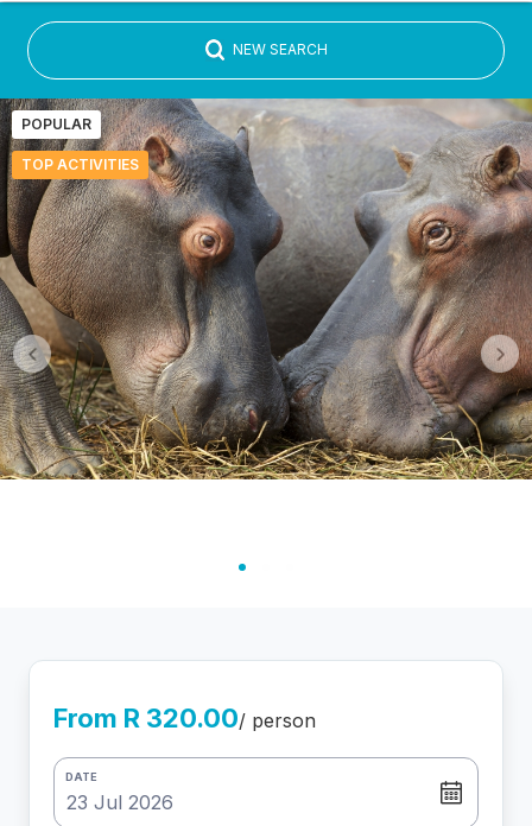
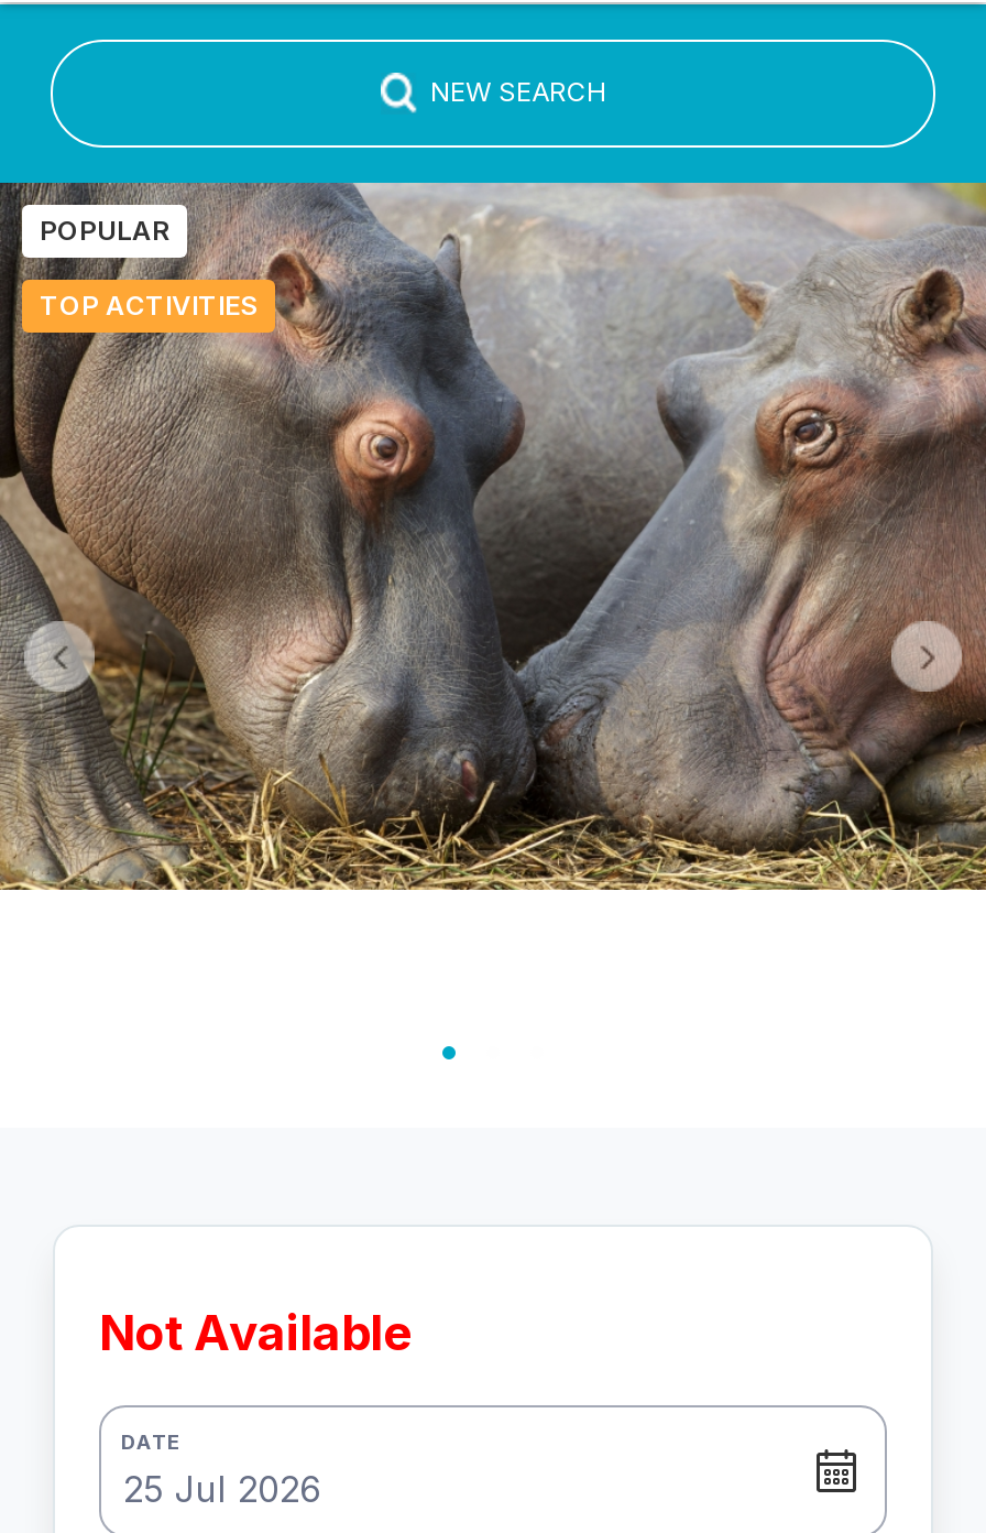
[53,703,316,734] From R 320.00 / person -> [99,1304,412,1362] Not Available

